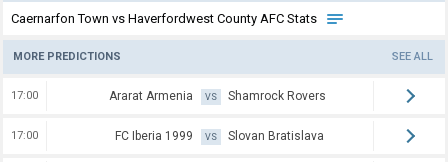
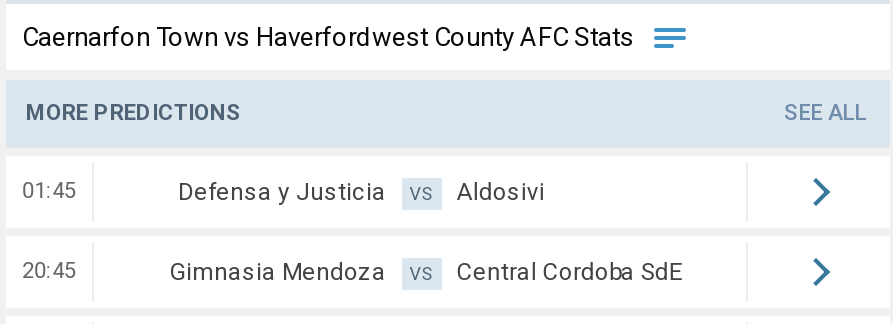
[11,89,193,103] 17:00 | Ararat Armenia -> [22,178,386,206] 01:45 | Defensa y Justicia
[228,89,326,103] Shamrock Rovers -> [457,178,545,206] Aldosivi
[11,129,193,143] 17:00 | FC Iberia 1999 -> [22,258,386,286] 20:45 | Gimnasia Mendoza
[228,129,324,143] Slovan Bratislava -> [457,258,683,286] Central Cordoba SdE

